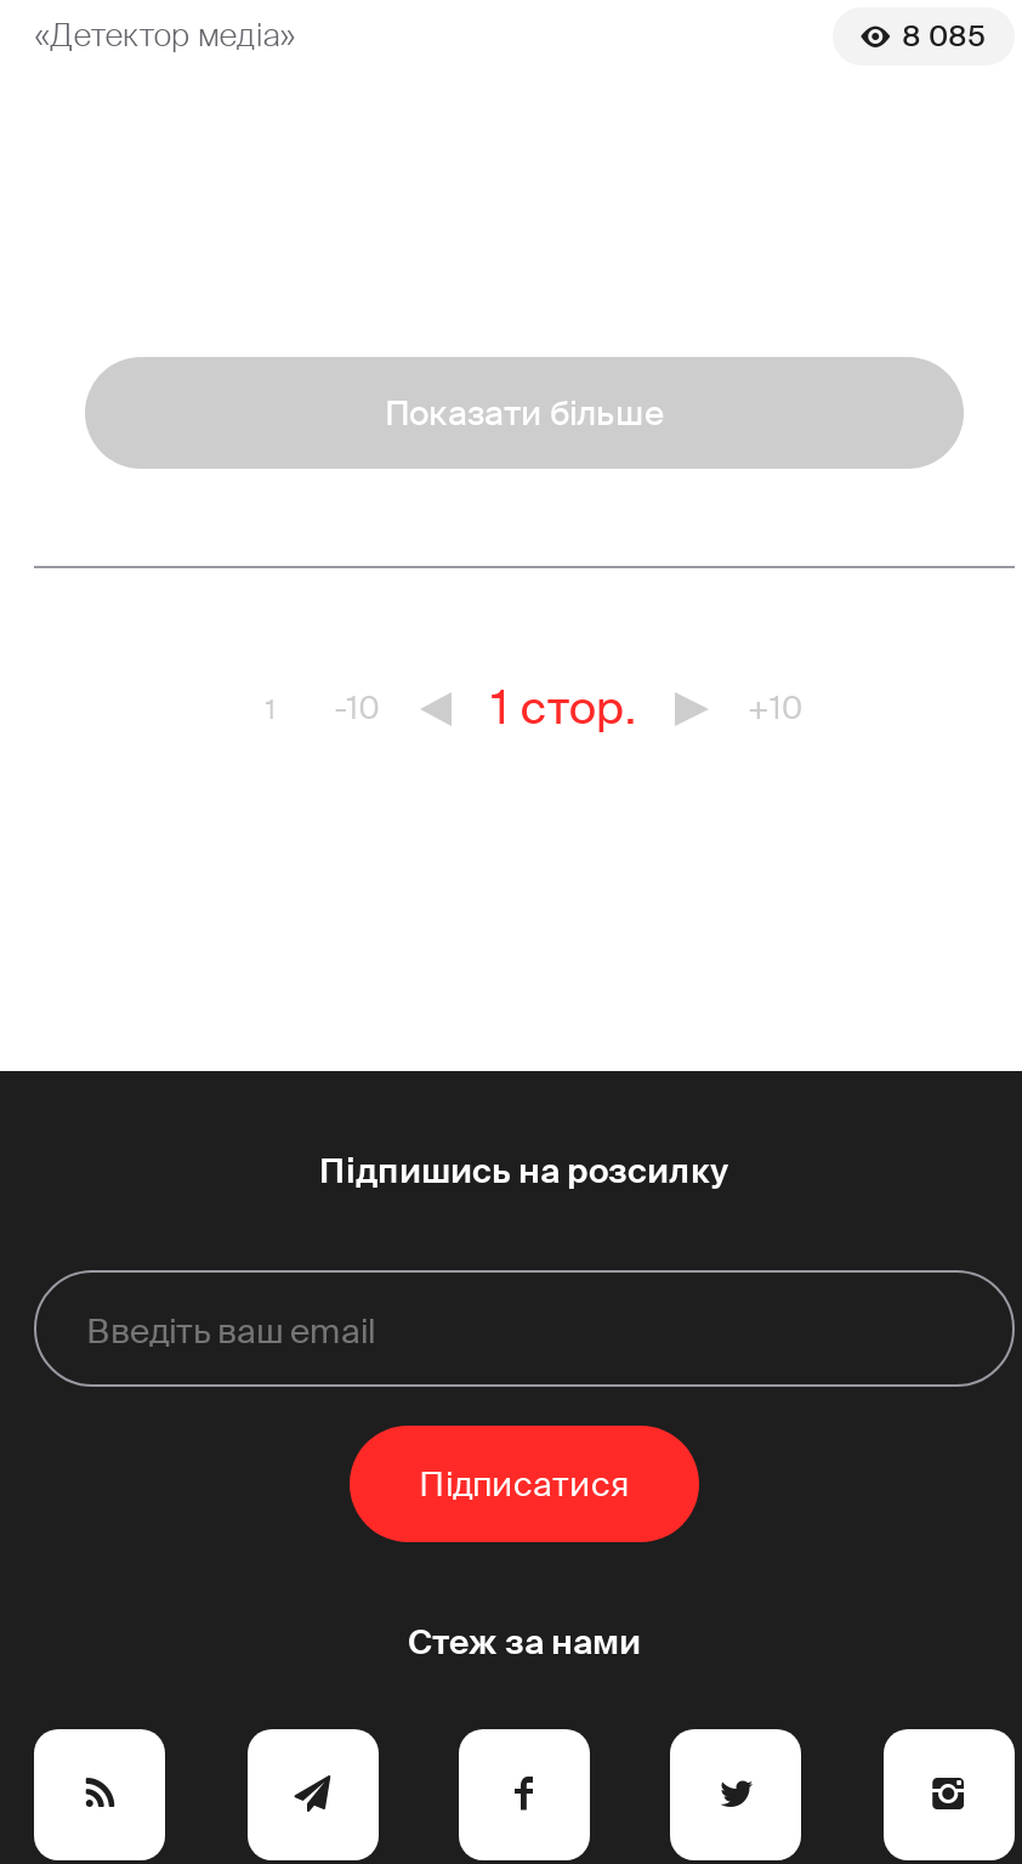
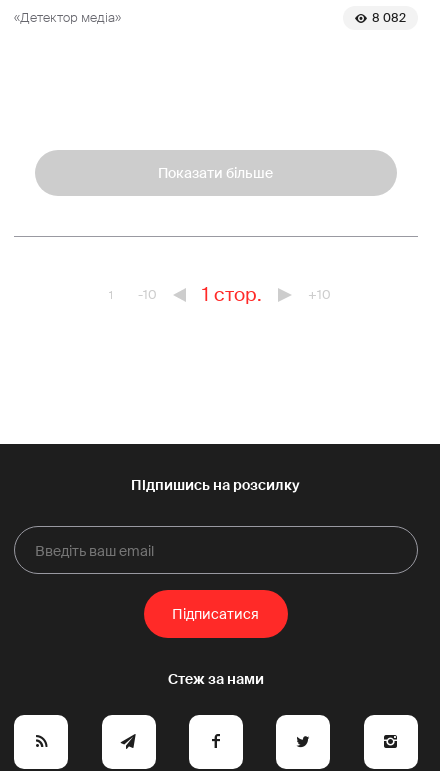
[902,17,985,56] 8 085 -> [372,10,406,26] 8 082

